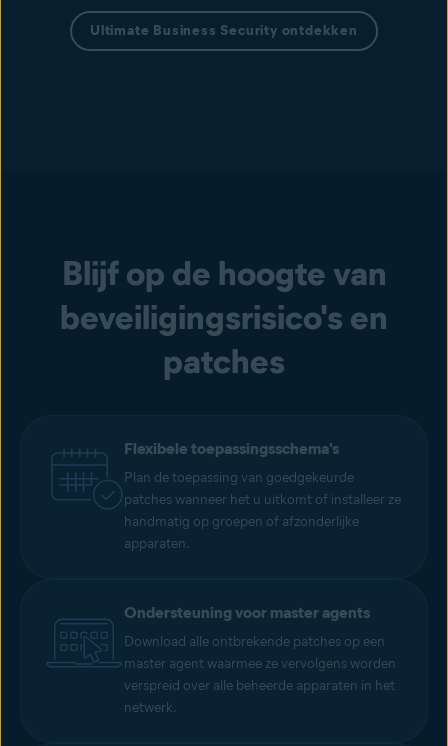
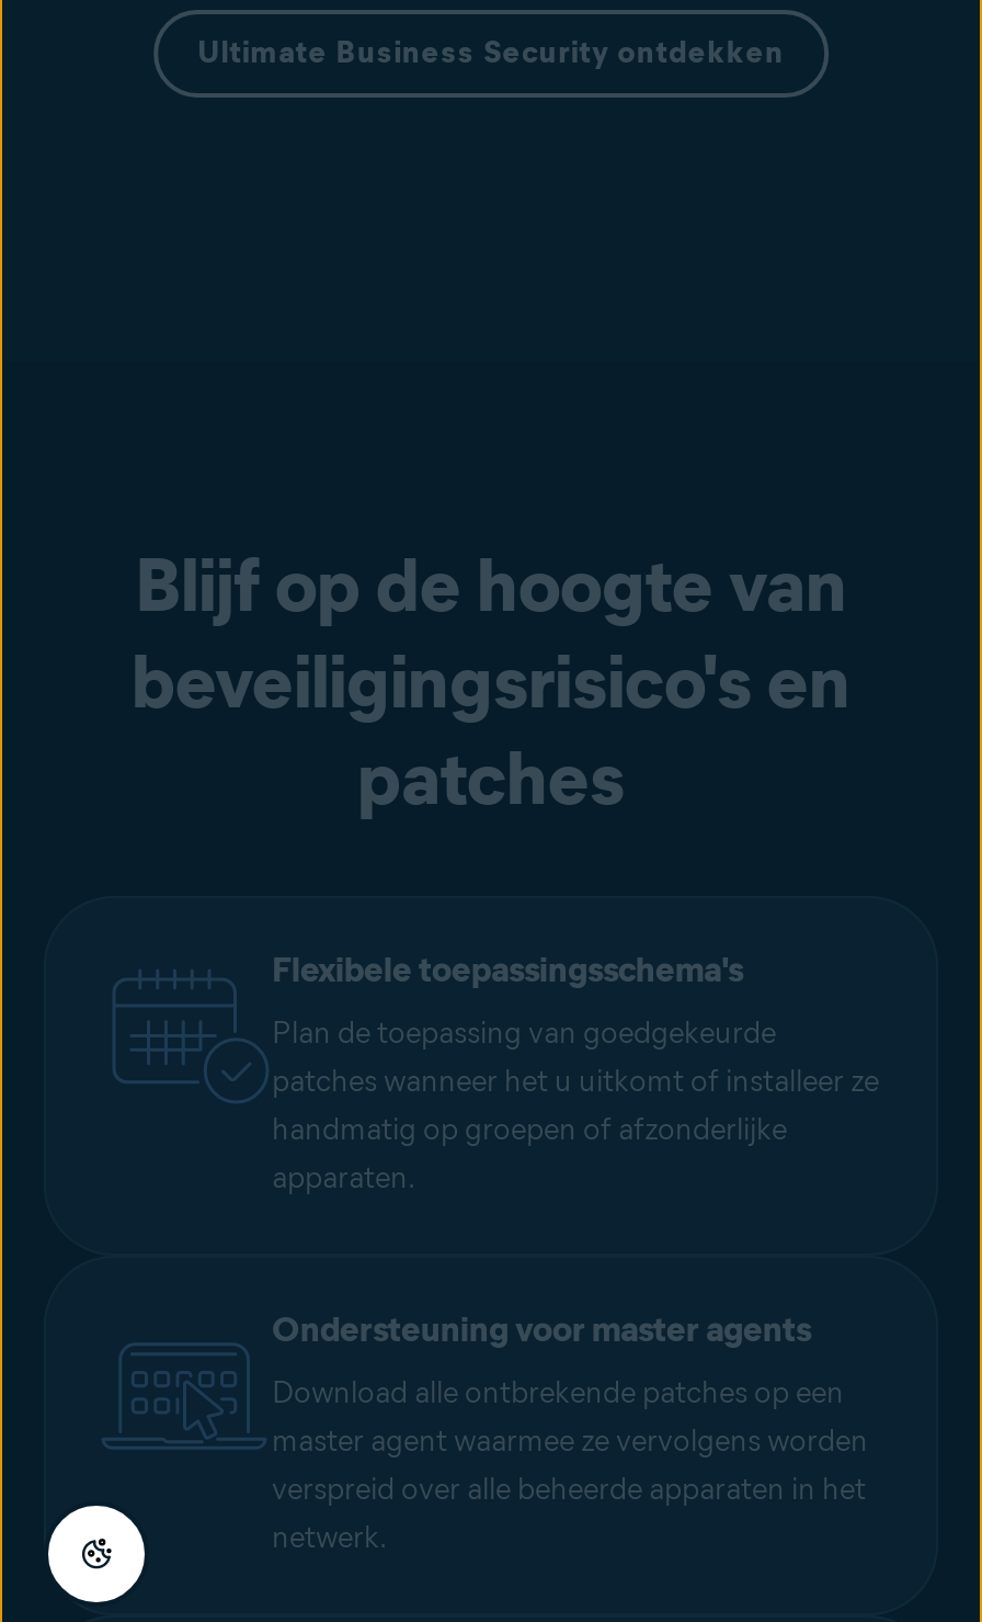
none -> [46,1501,149,1607] [image]

